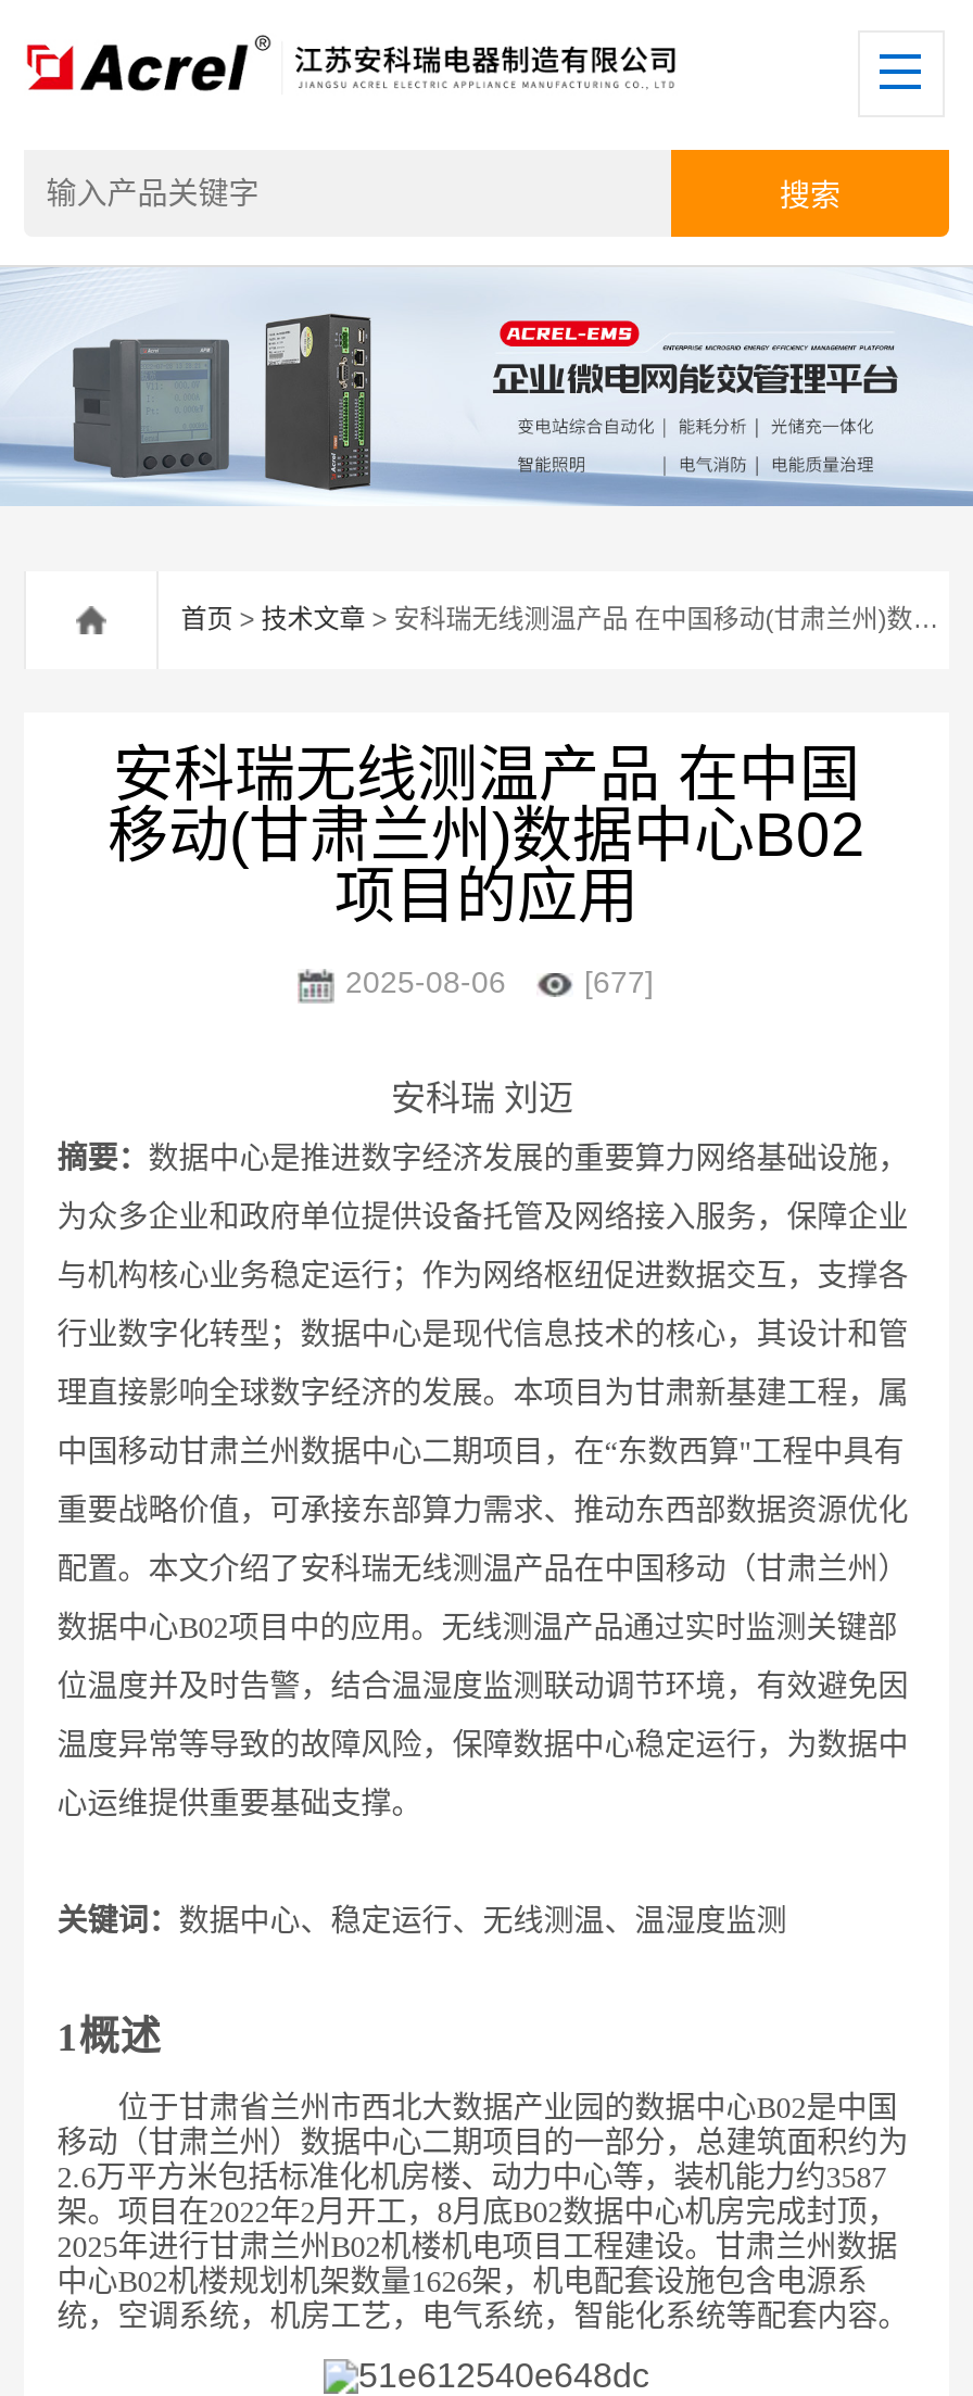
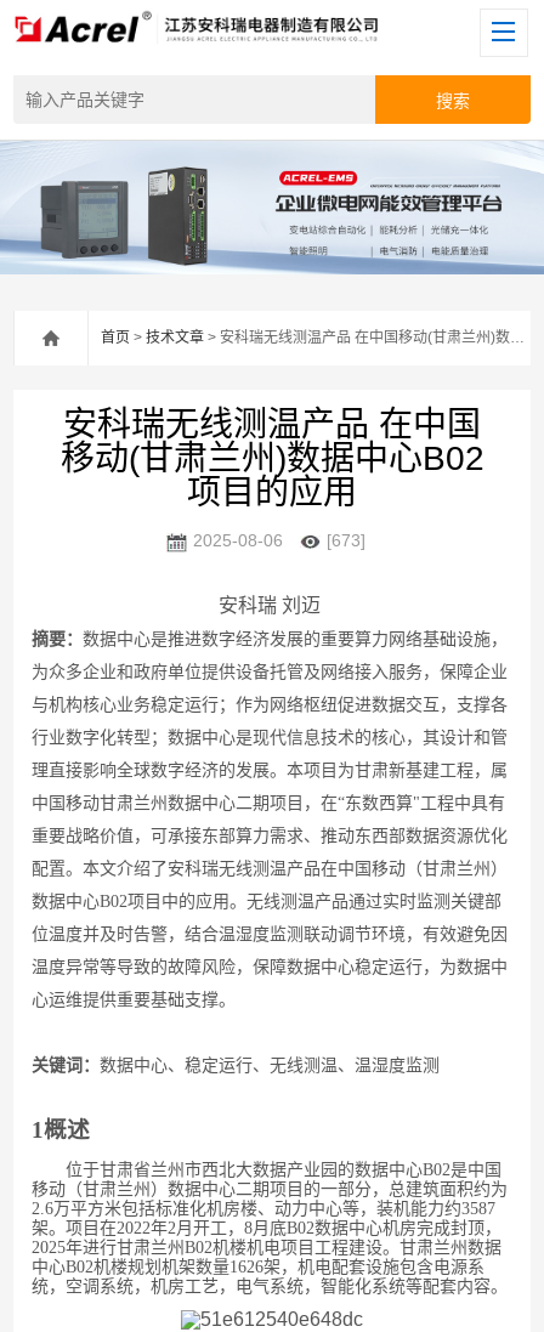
[584,964,654,999] [677] -> [327,531,365,550] [673]

